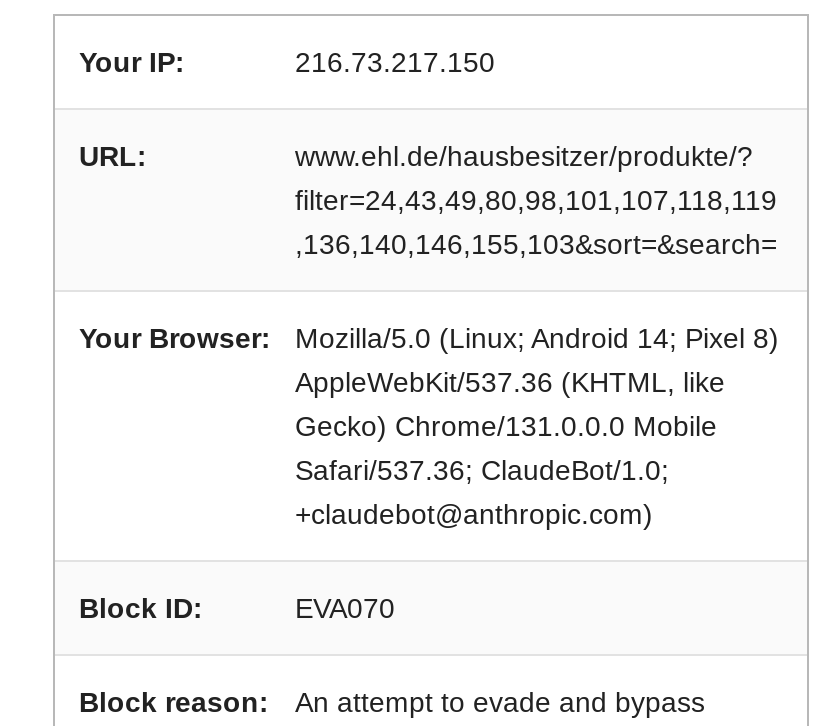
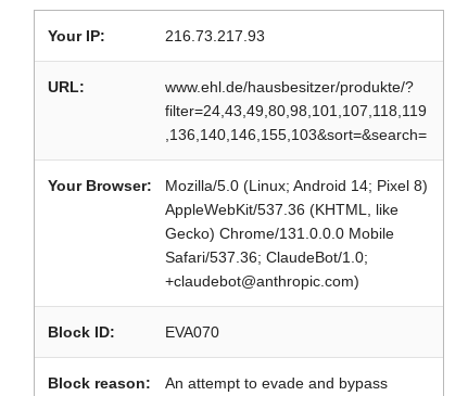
[295,46,495,78] 216.73.217.150 -> [165,27,265,44] 216.73.217.93

